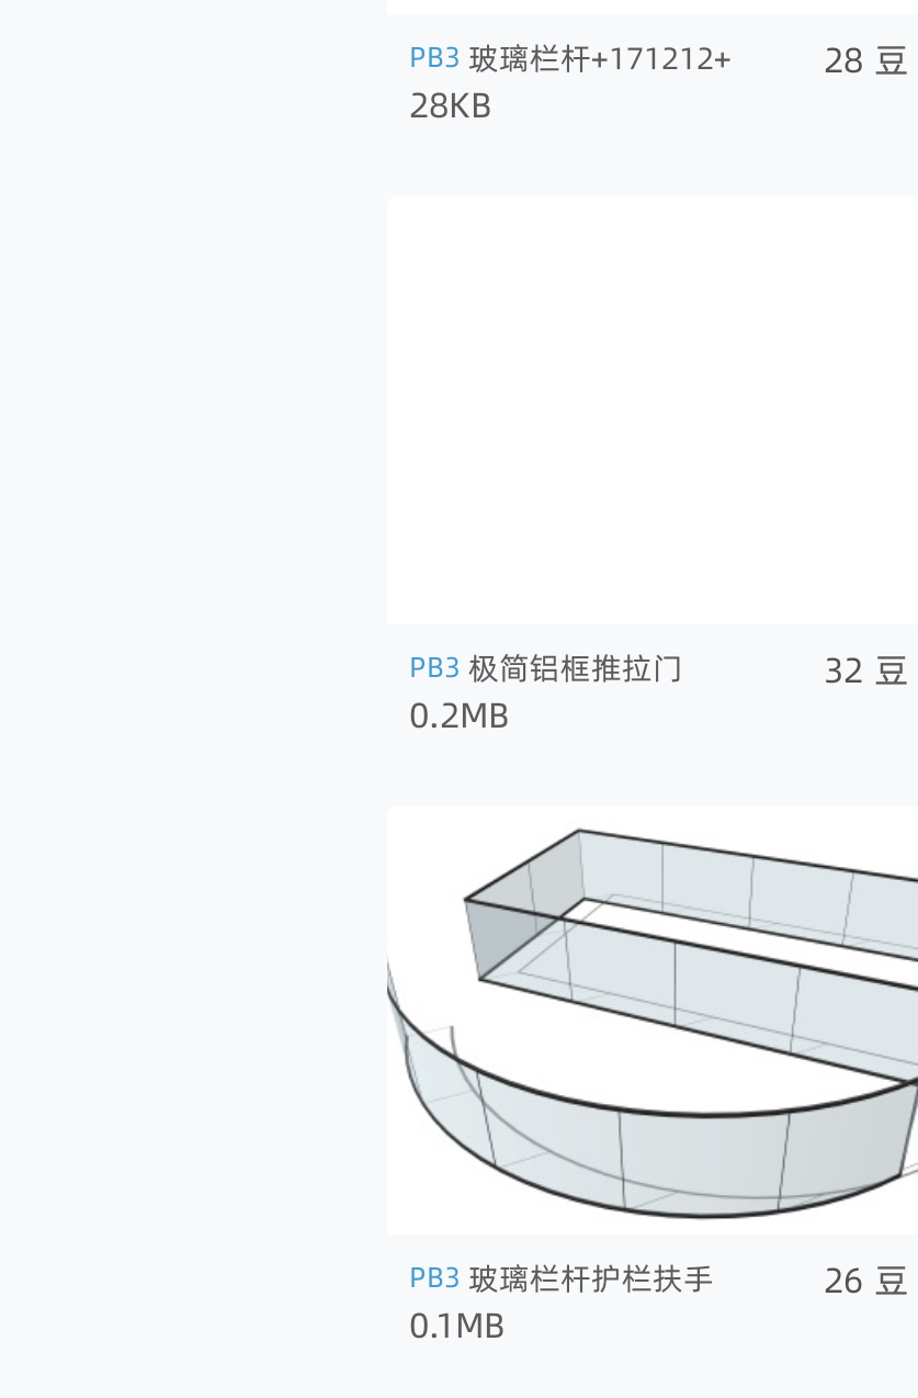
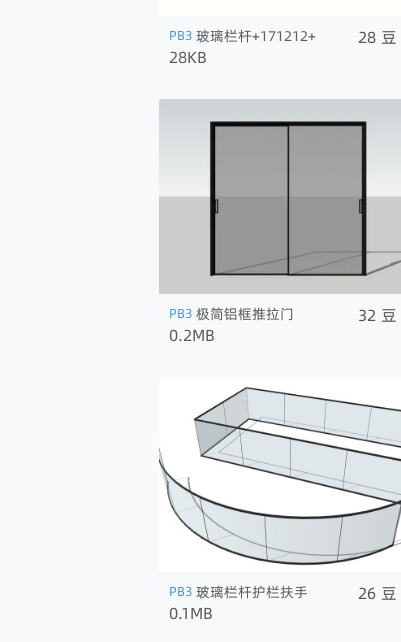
none -> [159,99,398,294] [image]

